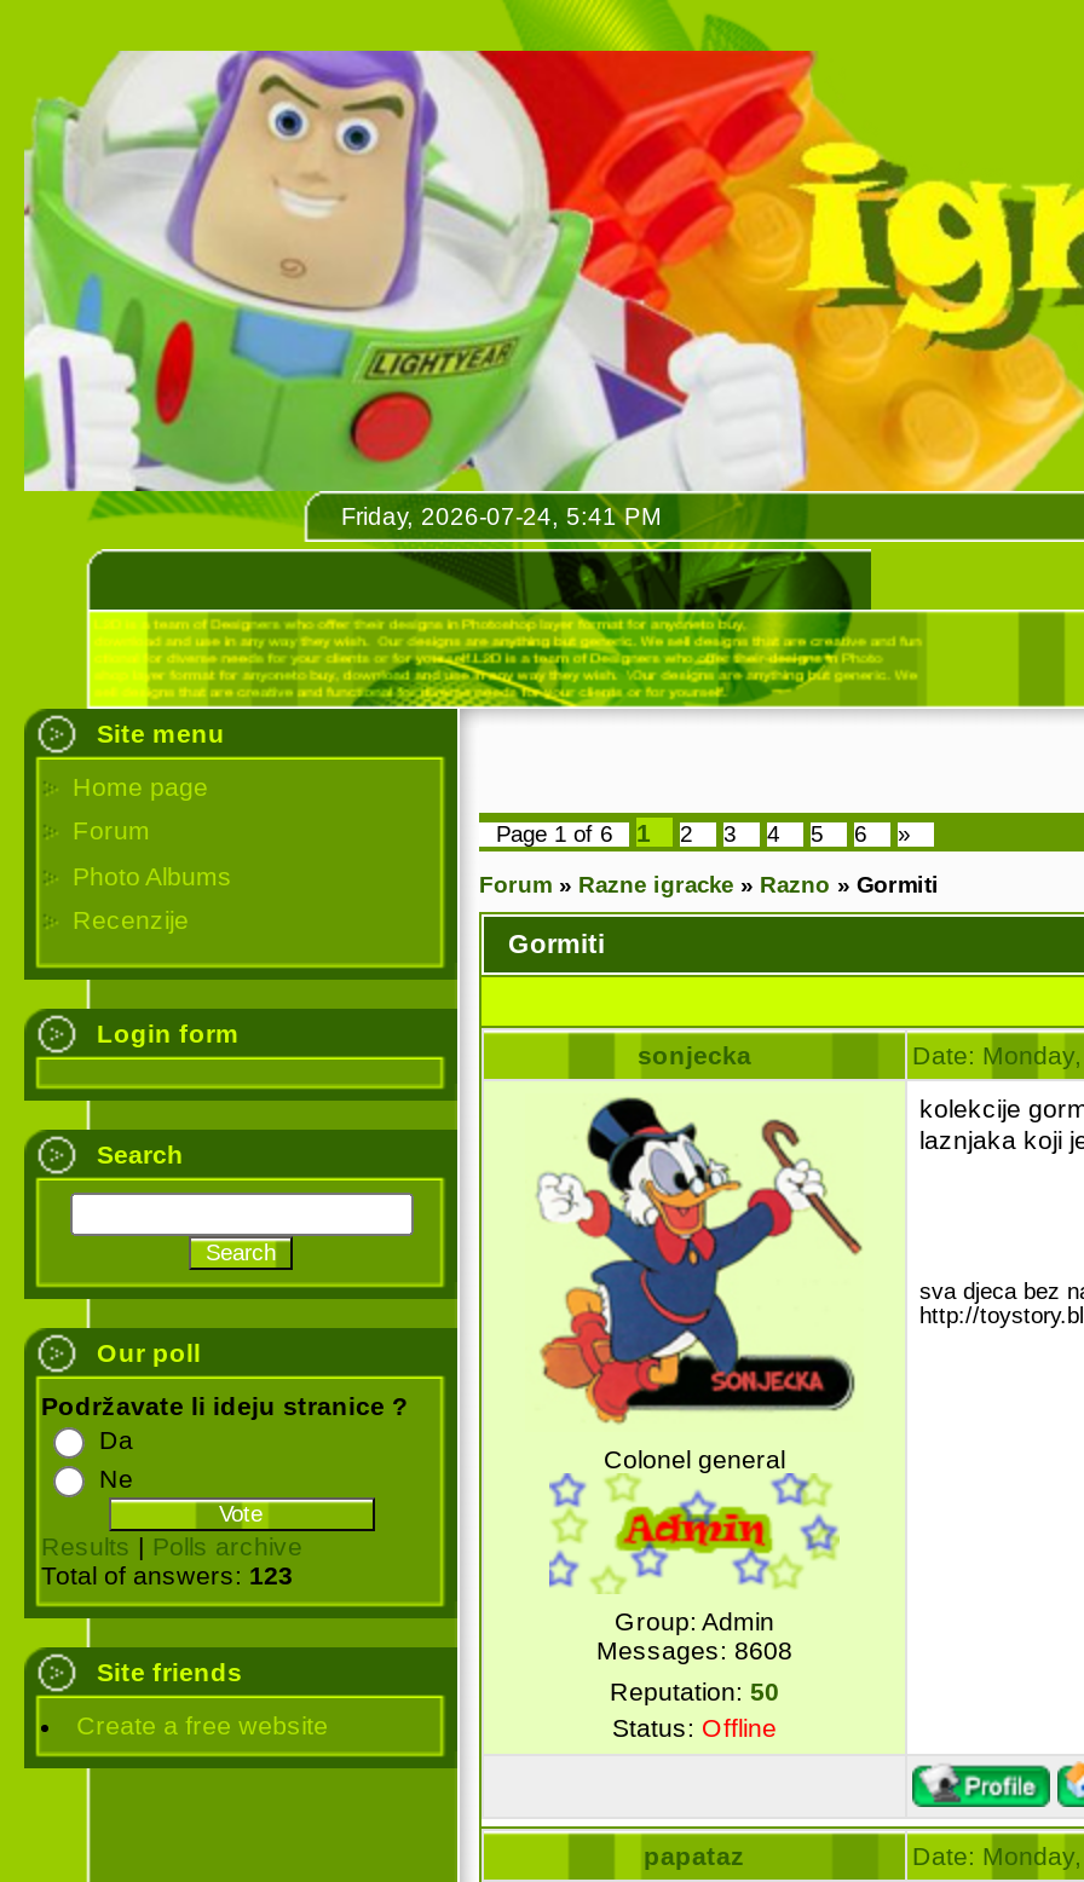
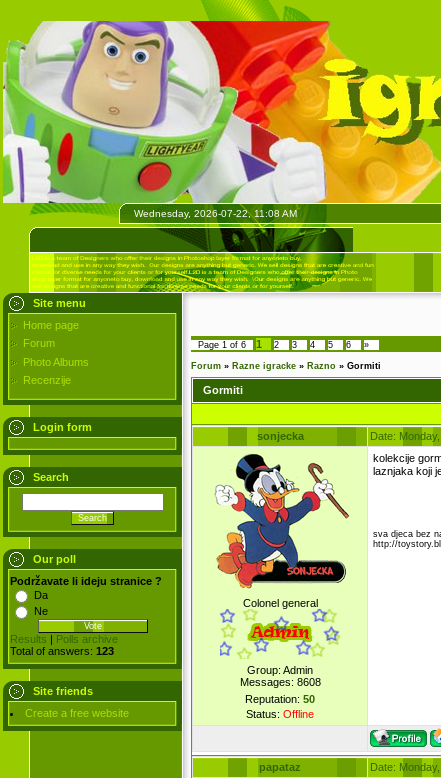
[341,503,661,530] Friday, 2026-07-24, 5:41 PM -> [134,208,297,219] Wednesday, 2026-07-22, 11:08 AM

